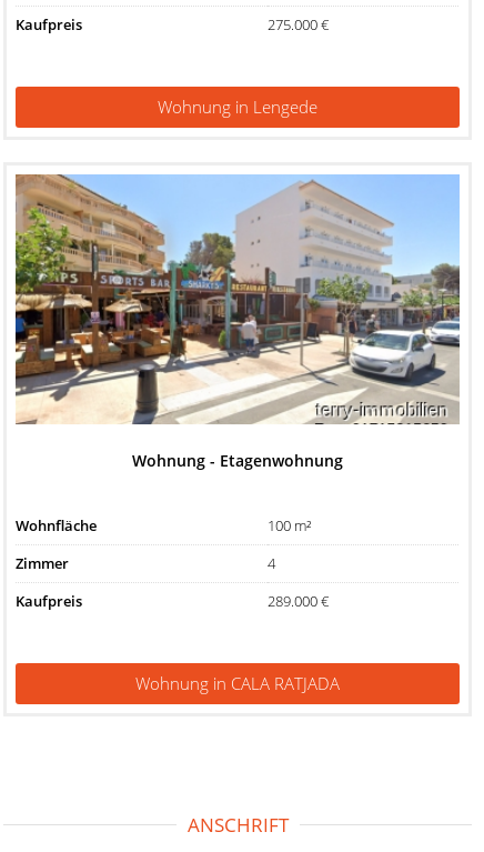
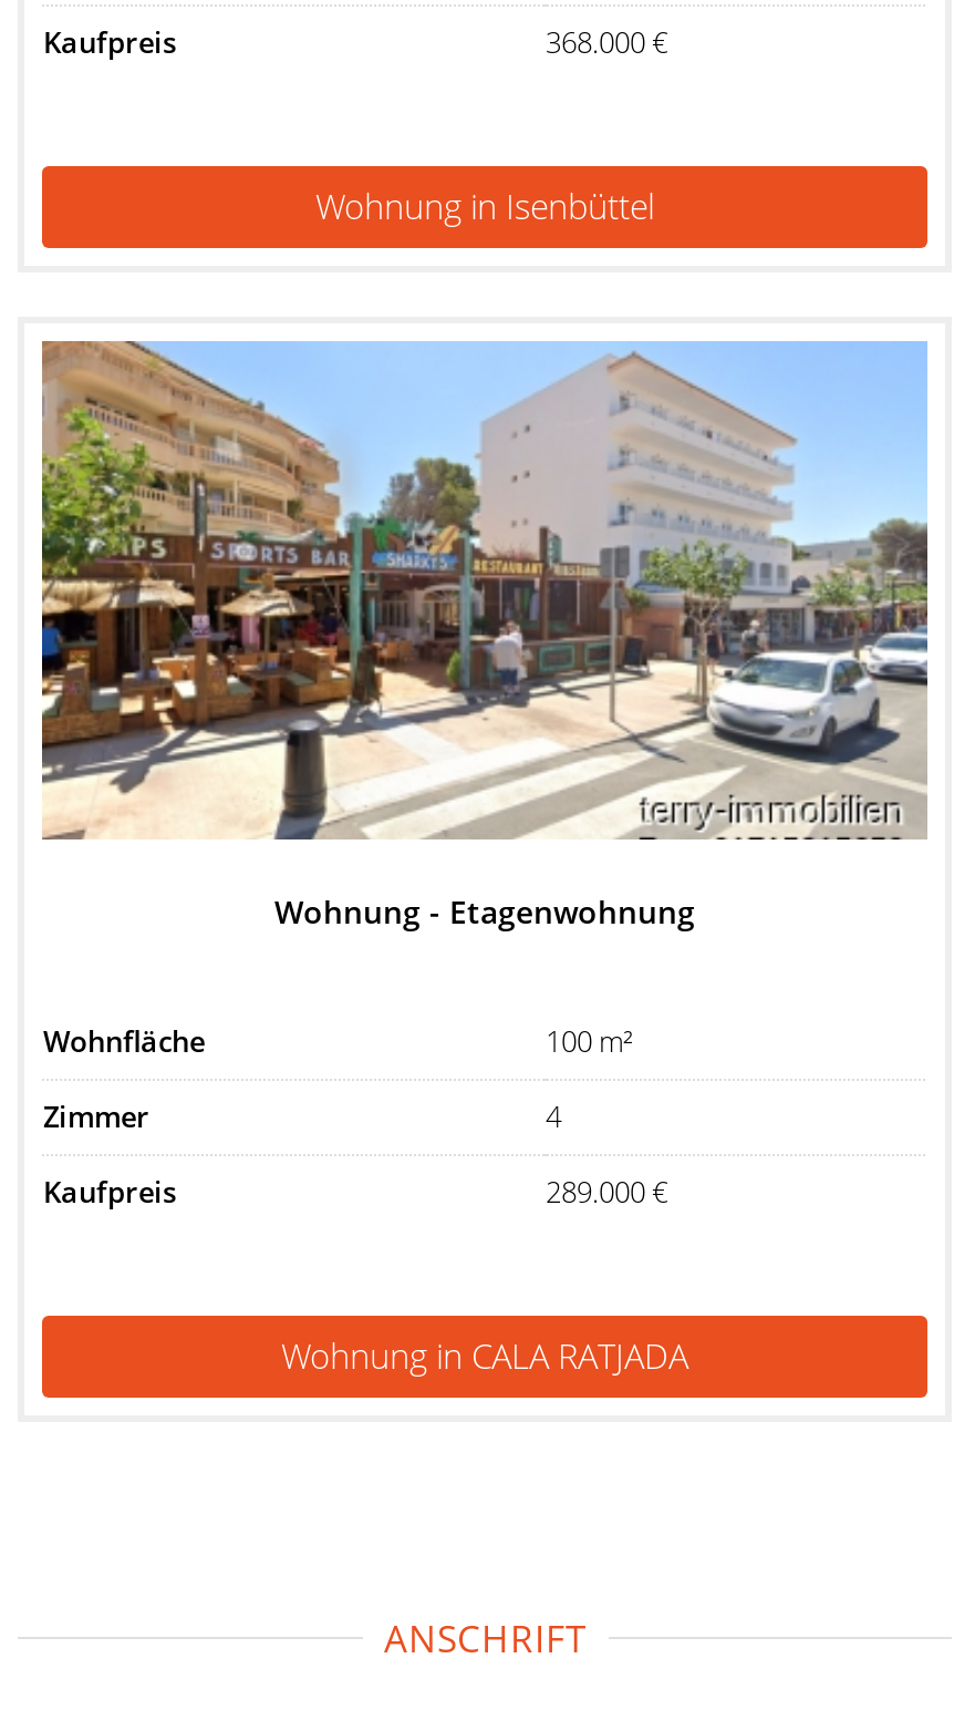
[268,14,329,34] 275.000 € -> [545,22,667,62] 368.000 €
[158,96,317,119] Wohnung in Lengede -> [315,184,654,230] Wohnung in Isenbüttel

